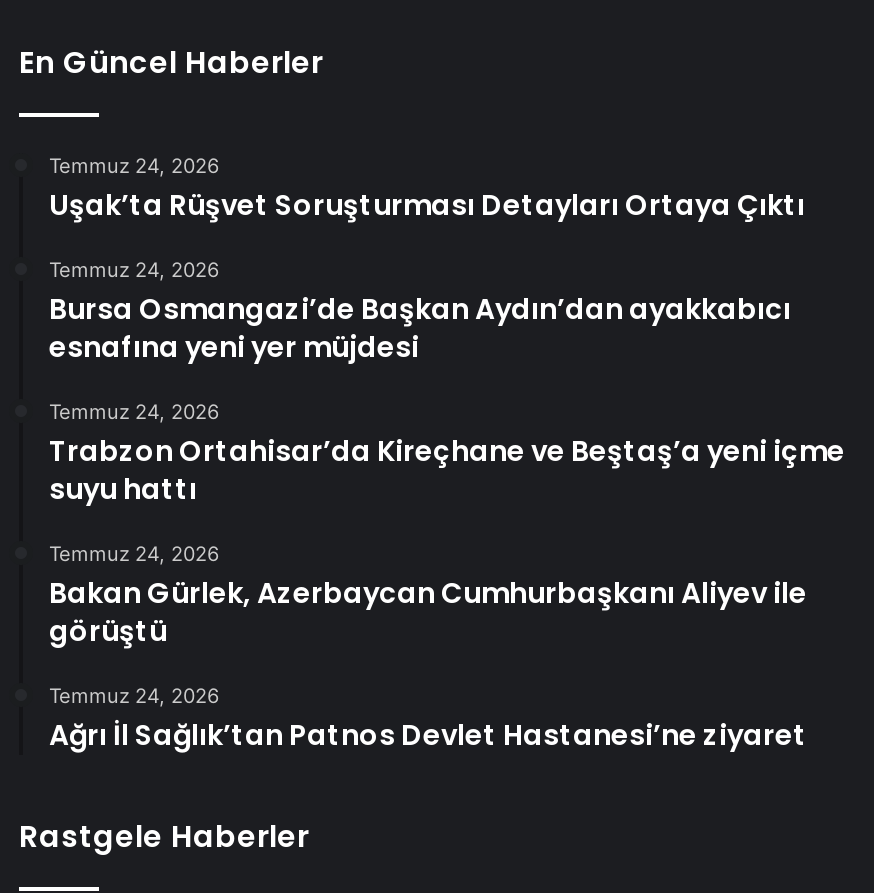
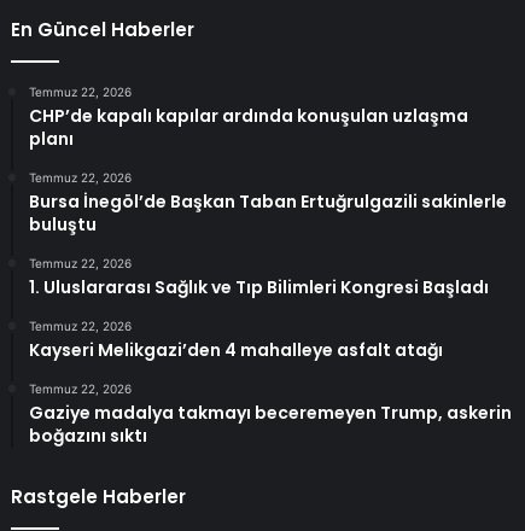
[49,153,805,225] Temmuz 24, 2026 | Uşak’ta Rüşvet Soruşturması Detayları Ortaya Çıktı -> [29,85,468,151] Temmuz 22, 2026 | CHP’de kapalı kapılar ardında konuşulan uzlaşma | planı
[49,257,791,367] Temmuz 24, 2026 | Bursa Osmangazi’de Başkan Aydın’dan ayakkabıcı | esnafına yeni yer müjdesi -> [29,170,507,237] Temmuz 22, 2026 | Bursa İnegöl’de Başkan Taban Ertuğrulgazili sakinlerle | buluştu
[49,399,845,509] Temmuz 24, 2026 | Trabzon Ortahisar’da Kireçhane ve Beştaş’a yeni içme | suyu hattı -> [29,256,489,299] Temmuz 22, 2026 | 1. Uluslararası Sağlık ve Tıp Bilimleri Kongresi Başladı
[49,541,807,651] Temmuz 24, 2026 | Bakan Gürlek, Azerbaycan Cumhurbaşkanı Aliyev ile | görüştü -> [29,319,443,362] Temmuz 22, 2026 | Kayseri Melikgazi’den 4 mahalleye asfalt atağı
[49,683,807,755] Temmuz 24, 2026 | Ağrı İl Sağlık’tan Patnos Devlet Hastanesi’ne ziyaret -> [29,381,512,448] Temmuz 22, 2026 | Gaziye madalya takmayı beceremeyen Trump, askerin | boğazını sıktı

